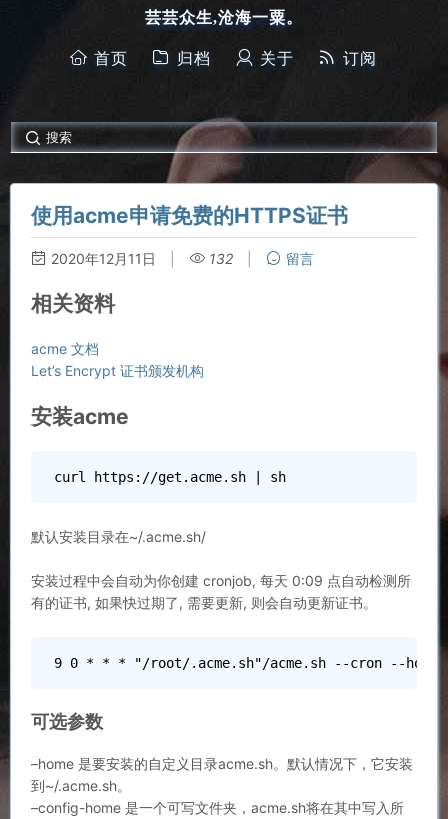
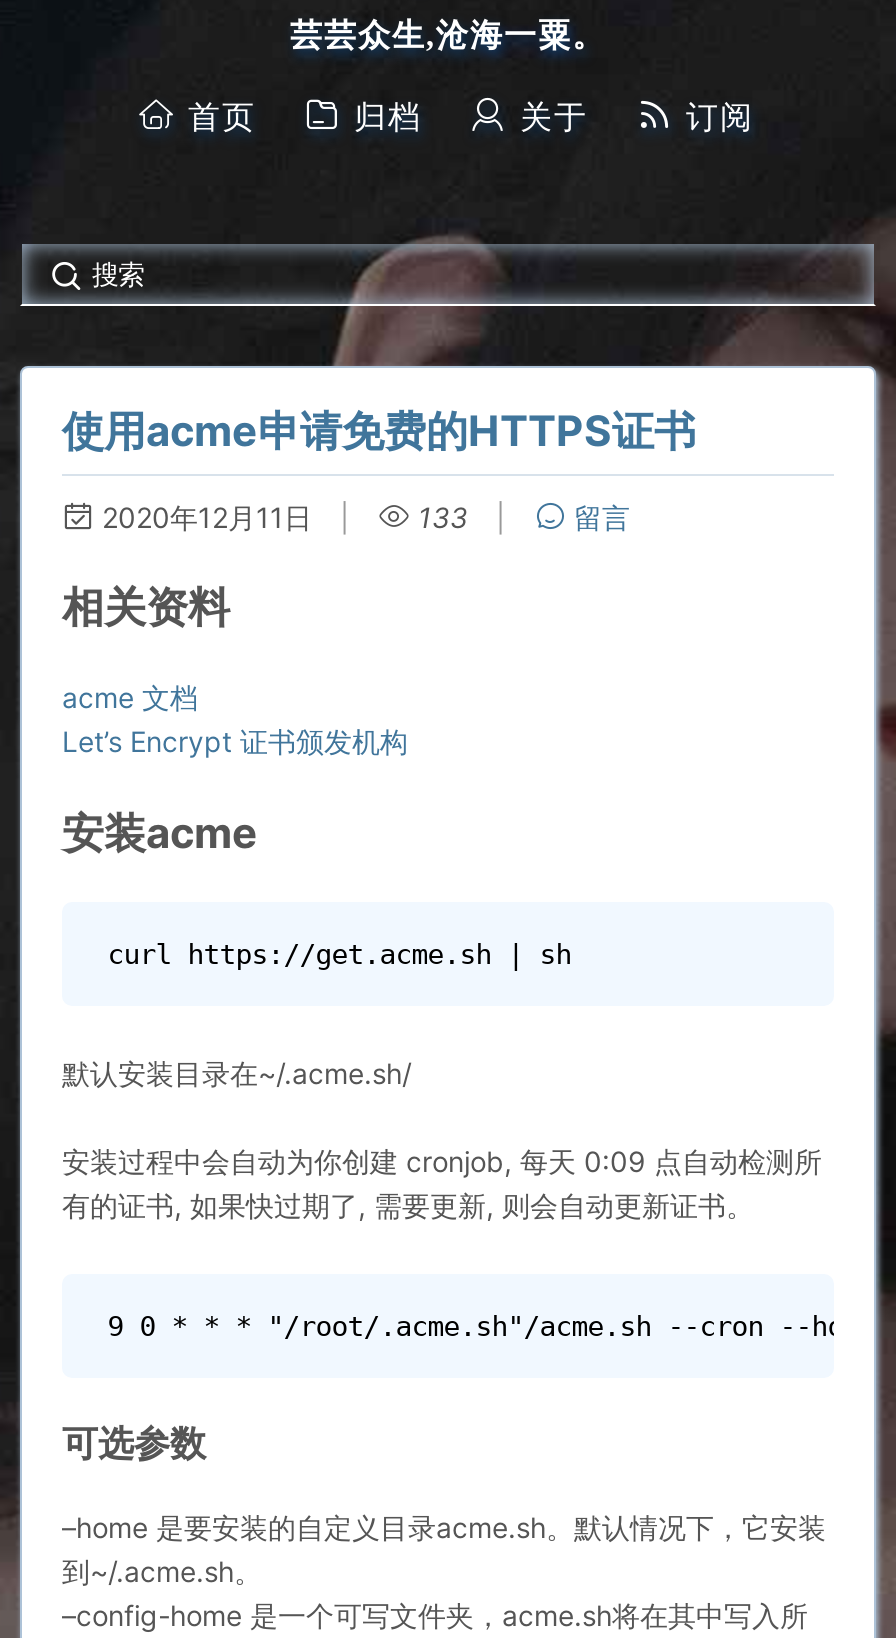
[209,250,233,267] 132 -> [418,500,468,534] 133

